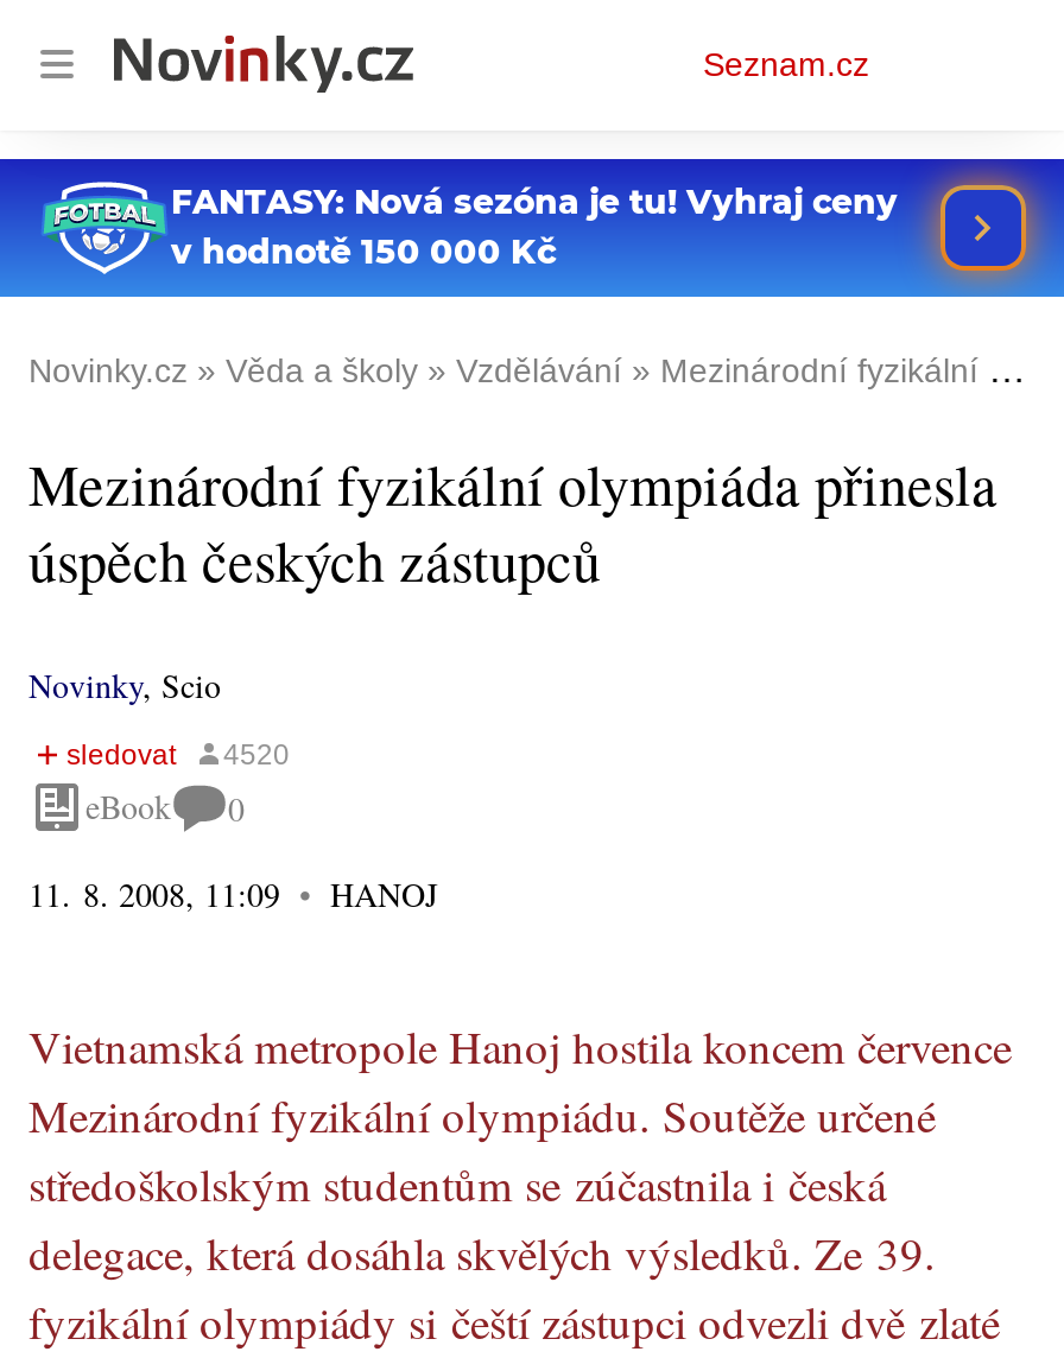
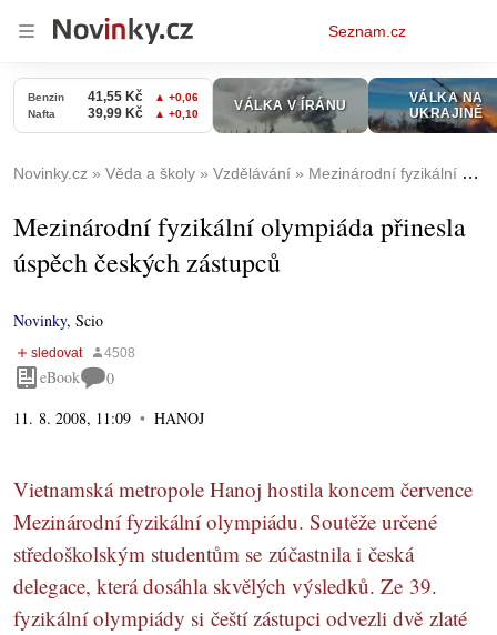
[7,157,1057,299] [image] -> [3,75,494,139] [image]

